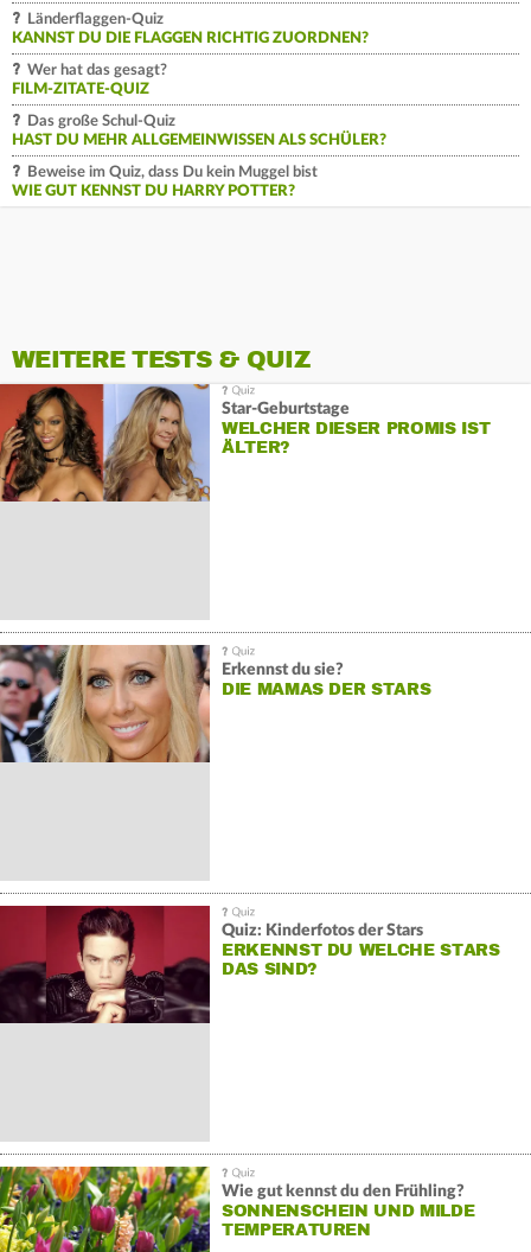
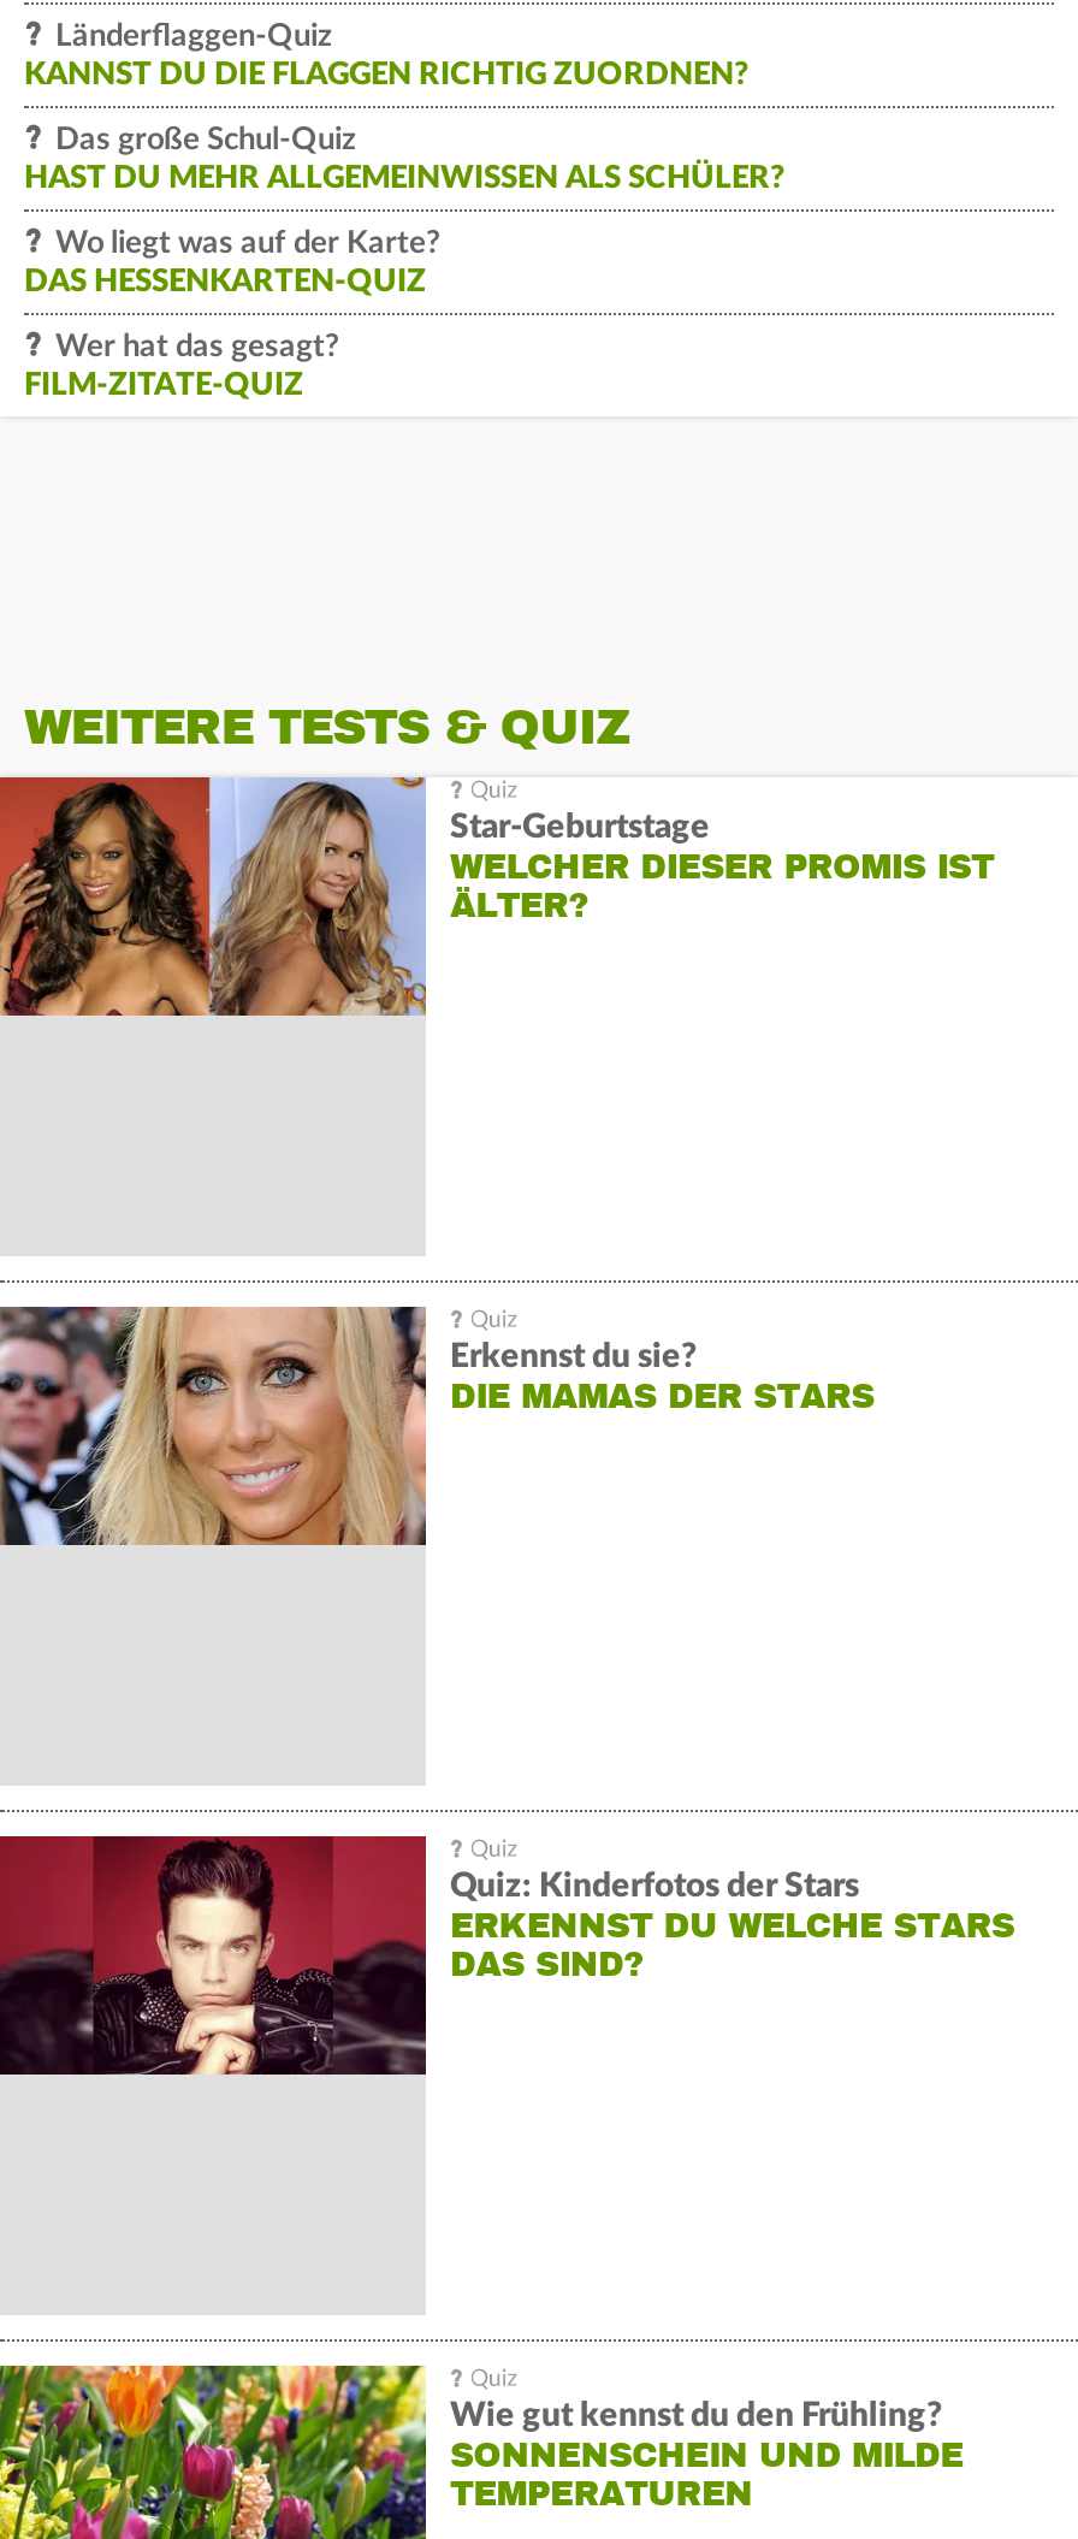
none -> [24,228,440,298] Wo liegt was auf der Karte? | DAS HESSENKARTEN-QUIZ
moved [12,63,167,97] -> [24,332,339,402]: Wer hat das gesagt? | FILM-ZITATE-QUIZ
moved [12,114,386,148] -> [24,125,784,195]: Das große Schul-Quiz | HAST DU MEHR ALLGEMEINWISSEN ALS SCHÜLER?
[12,165,318,199] Beweise im Quiz, dass Du kein Muggel bist | WIE GUT KENNST DU HARRY POTTER? -> none

